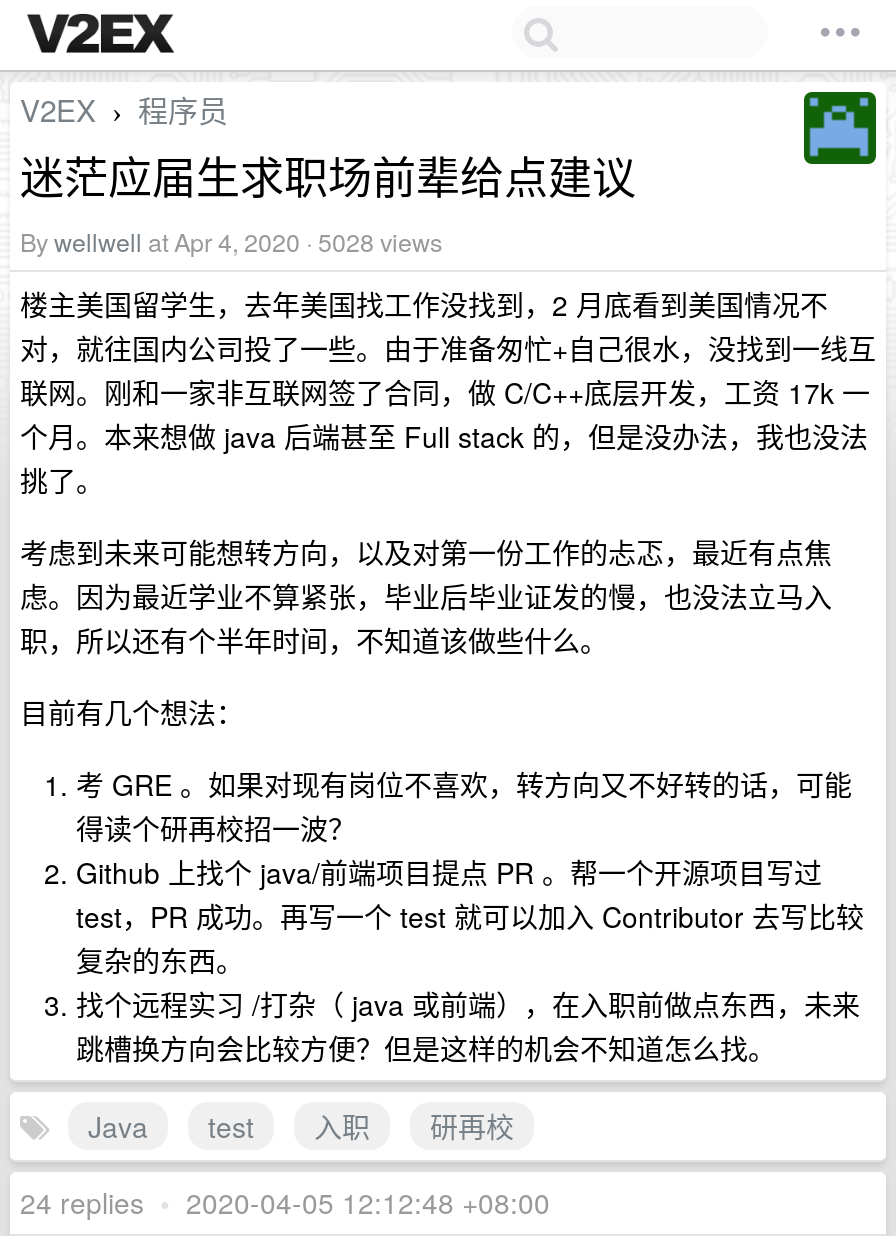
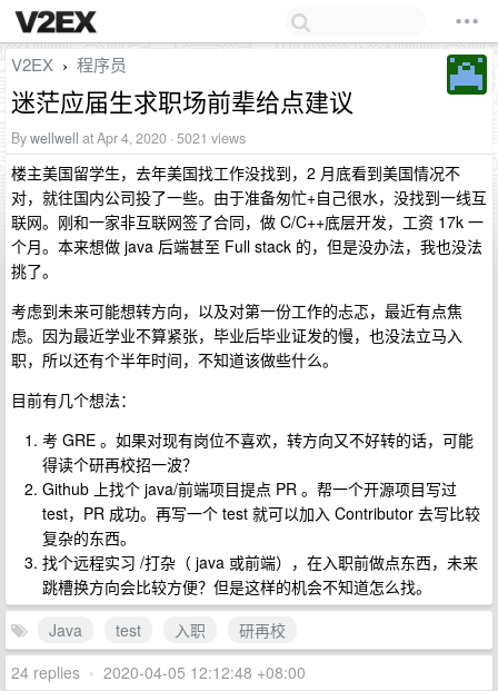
[20,224,442,260] Bywellwell at Apr 4, 2020 · 5028 views -> [11,128,246,148] Bywellwell at Apr 4, 2020 · 5021 views

